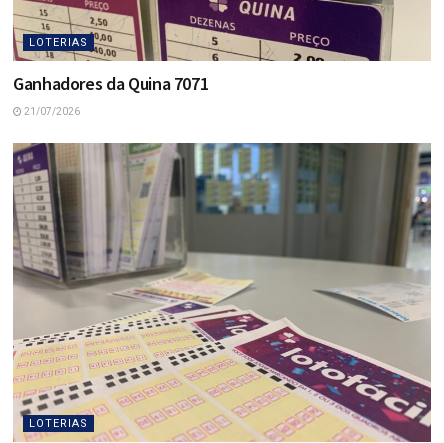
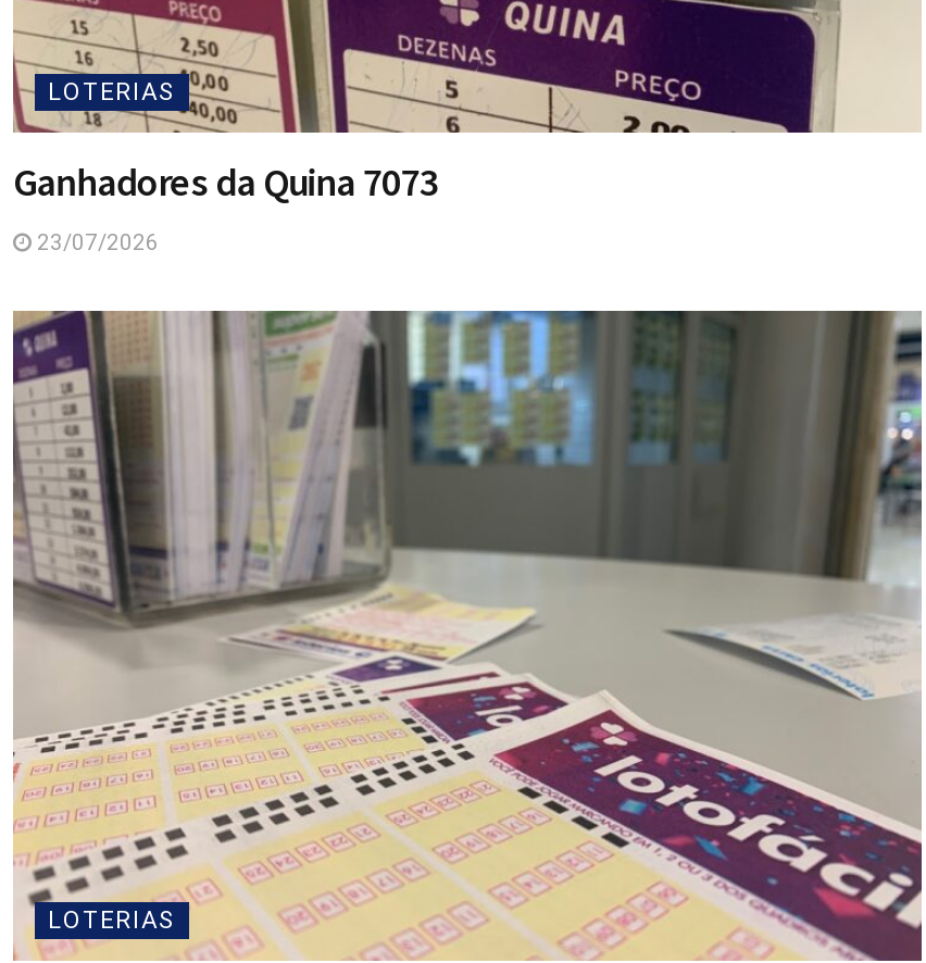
[13,72,208,95] Ganhadores da Quina 7071 -> [13,157,438,207] Ganhadores da Quina 7073
[22,106,80,117] 21/07/2026 -> [33,230,159,254] 23/07/2026

